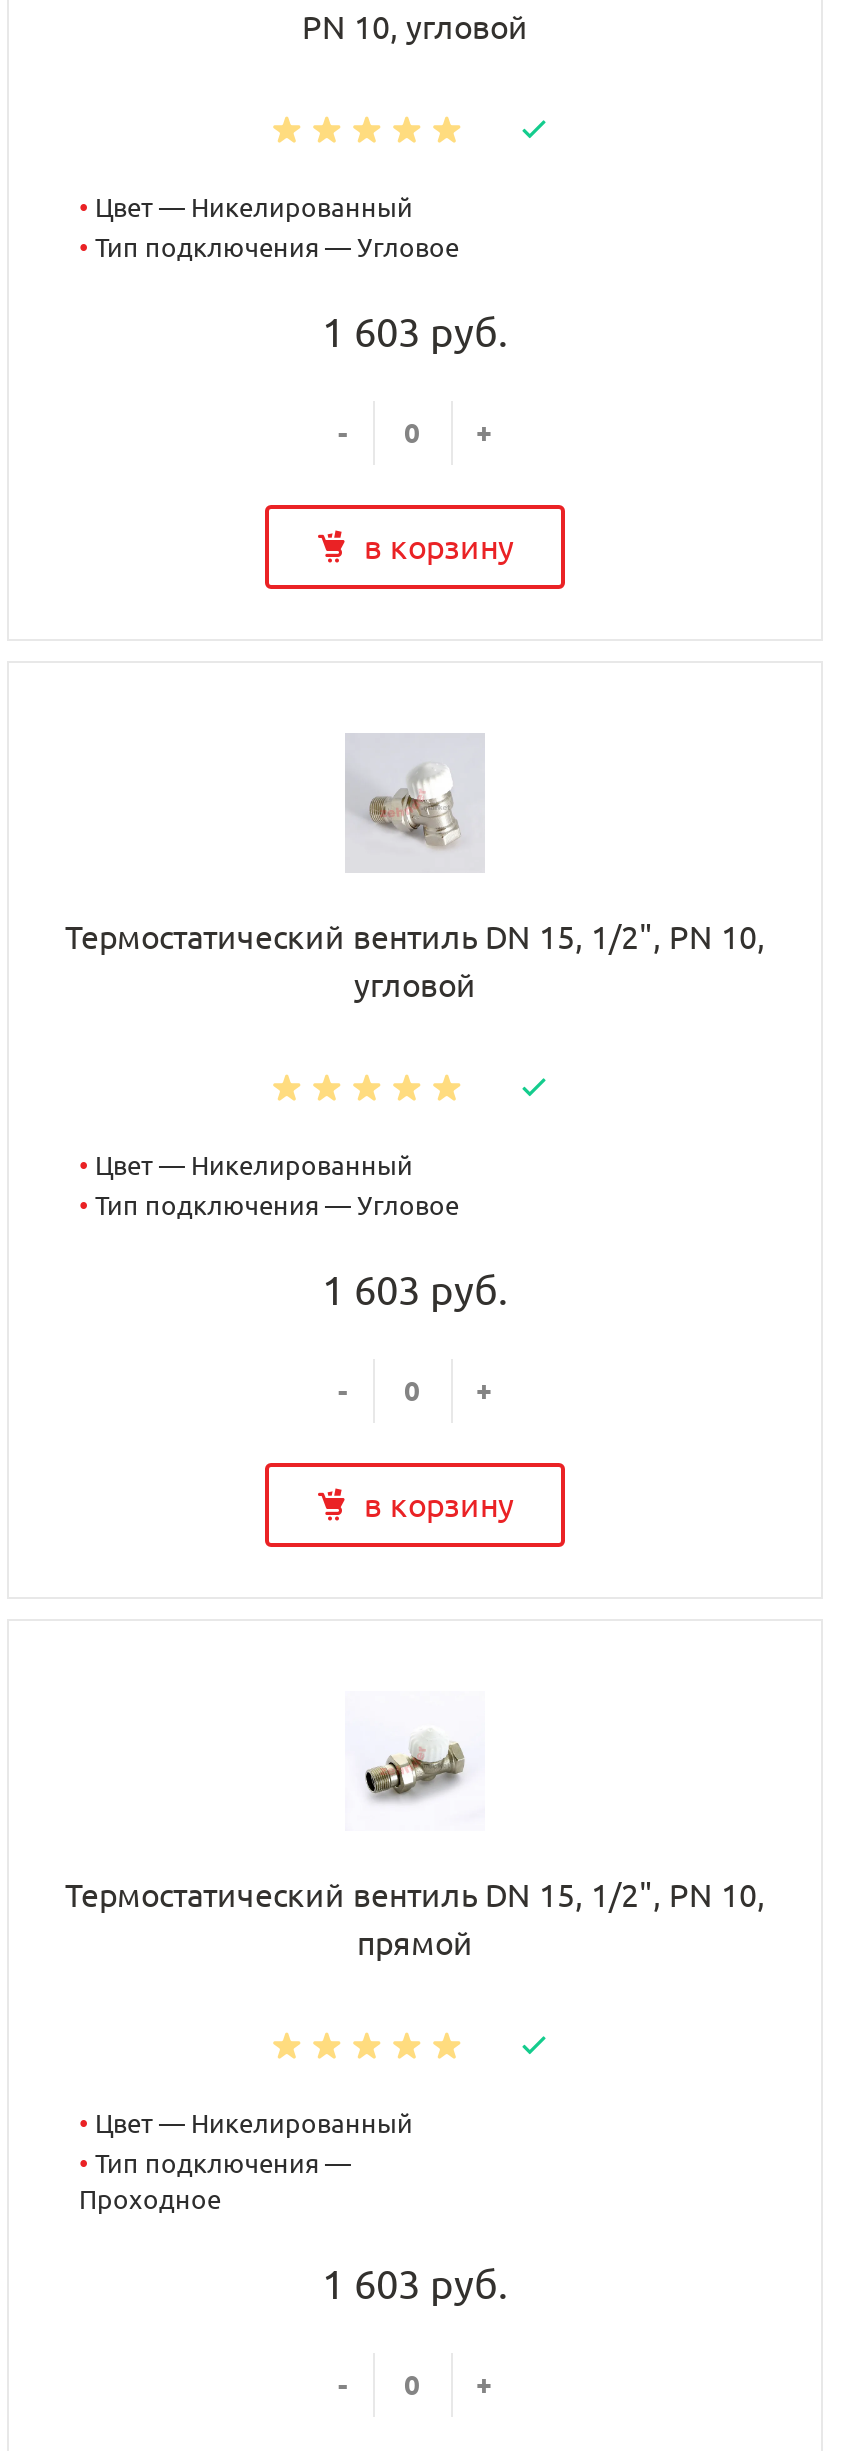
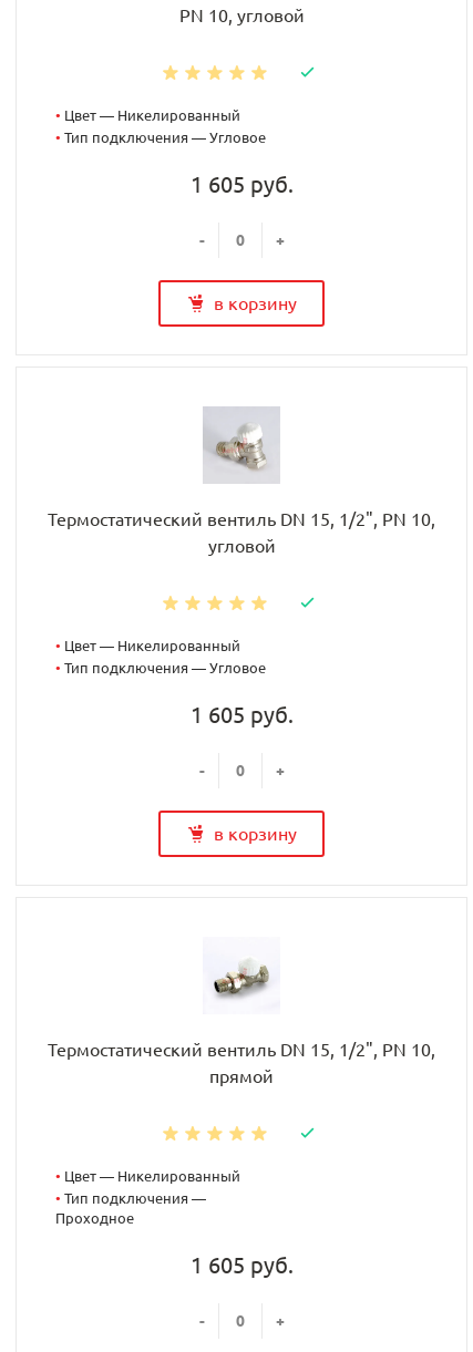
[322,308,508,354] 1 603 руб. -> [190,171,293,197] 1 605 руб.
[322,1267,508,1313] 1 603 руб. -> [190,702,293,727] 1 605 руб.
[322,2262,508,2308] 1 603 руб. -> [190,1253,293,1278] 1 605 руб.

